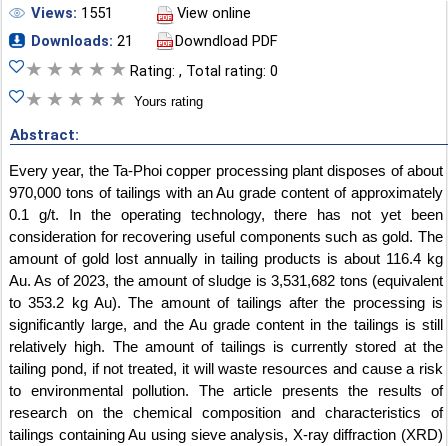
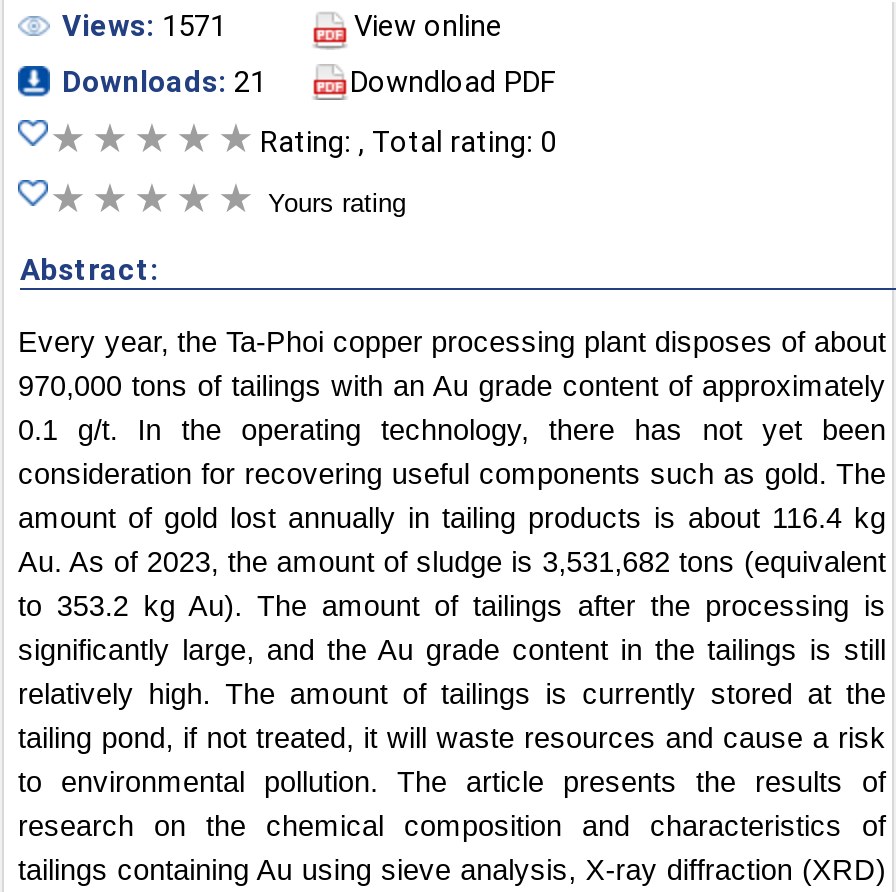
[31,4,113,22] Views: 1551 -> [62,8,226,44] Views: 1571

